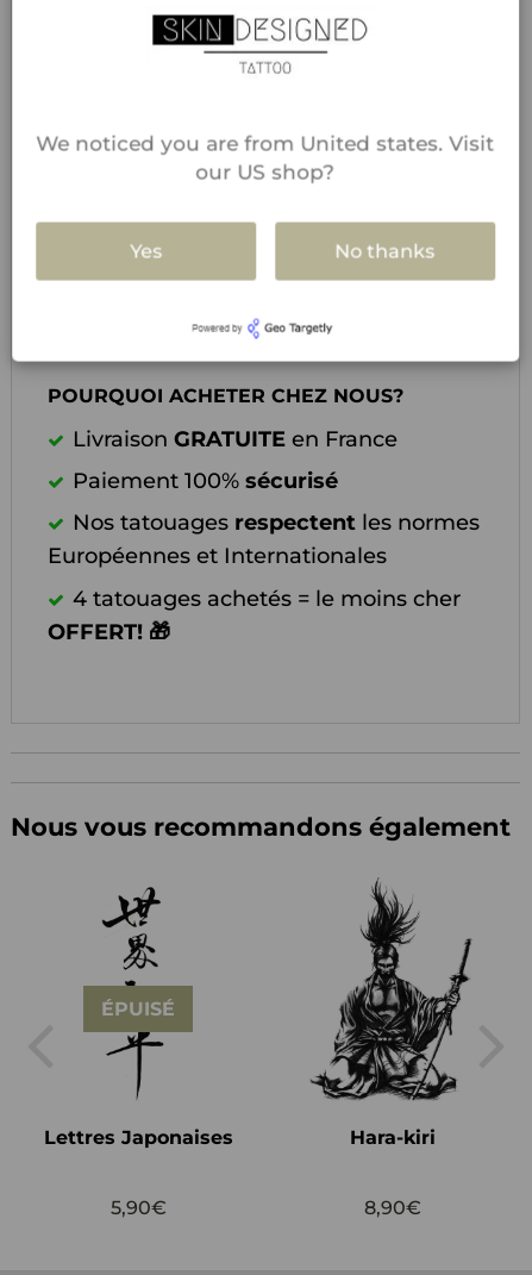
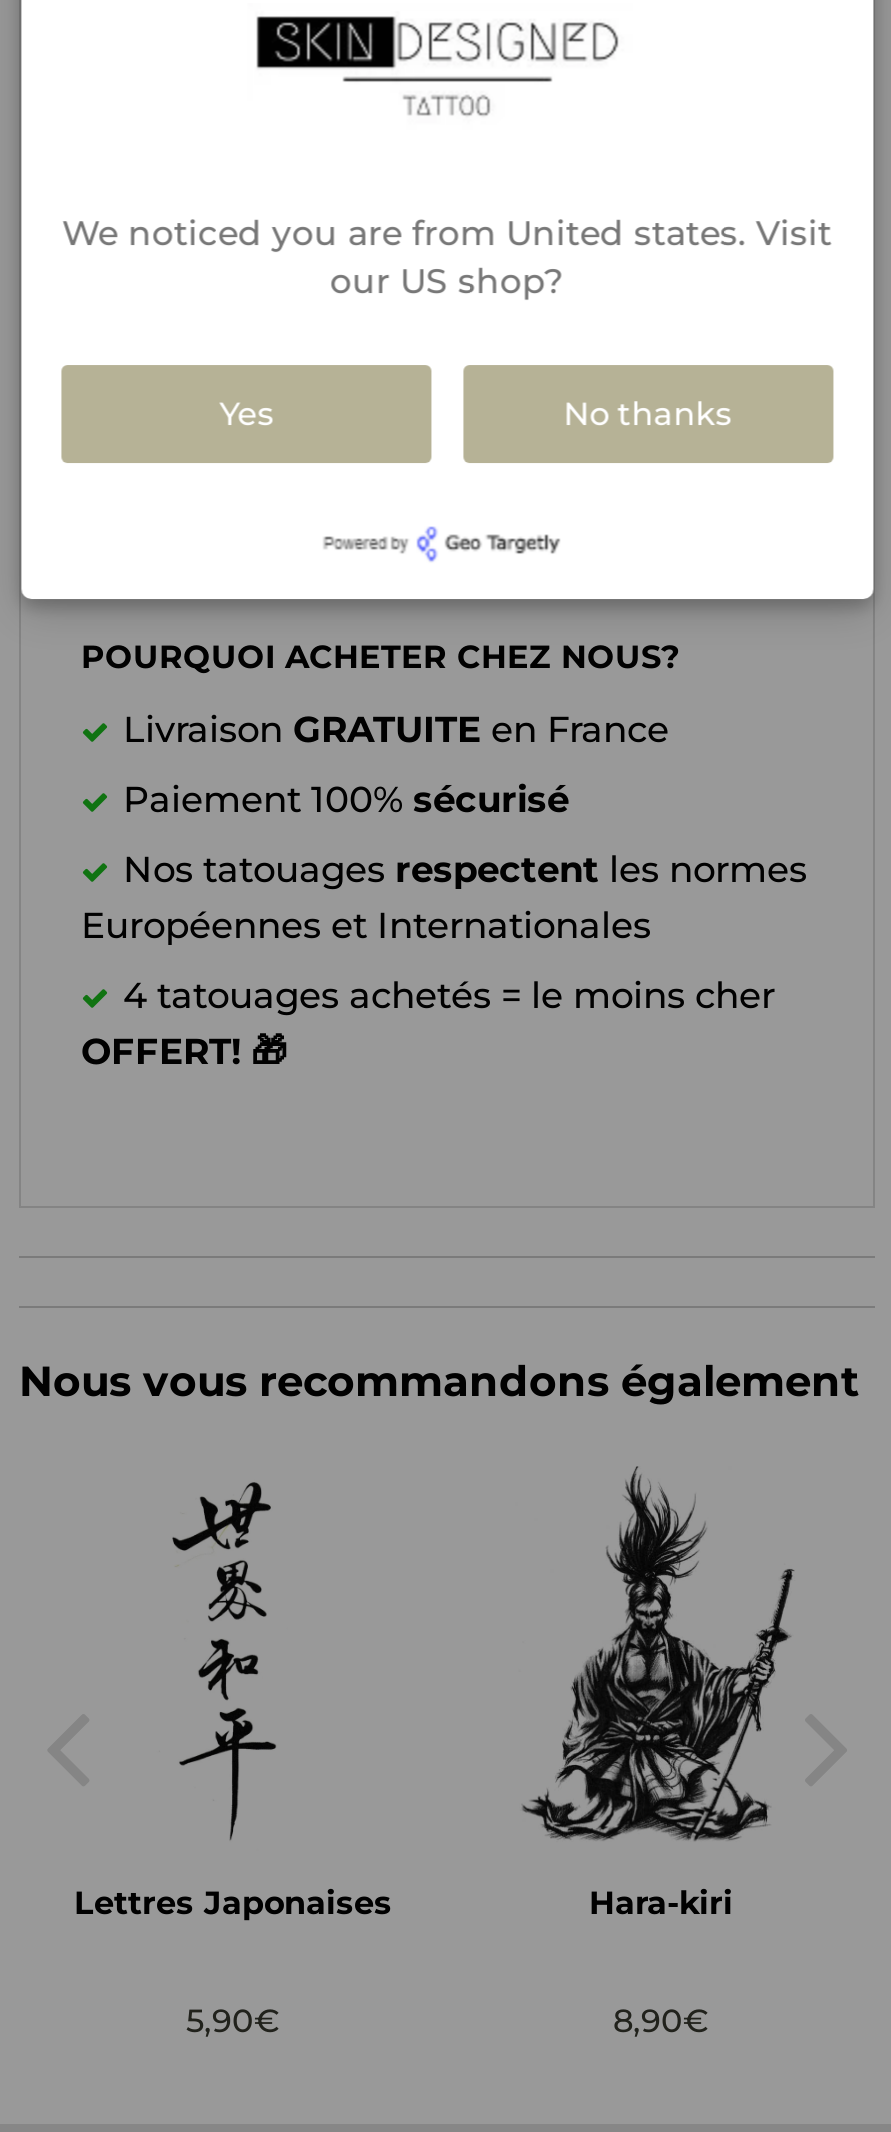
[101,997,175,1020] ÉPUISÉ -> none

